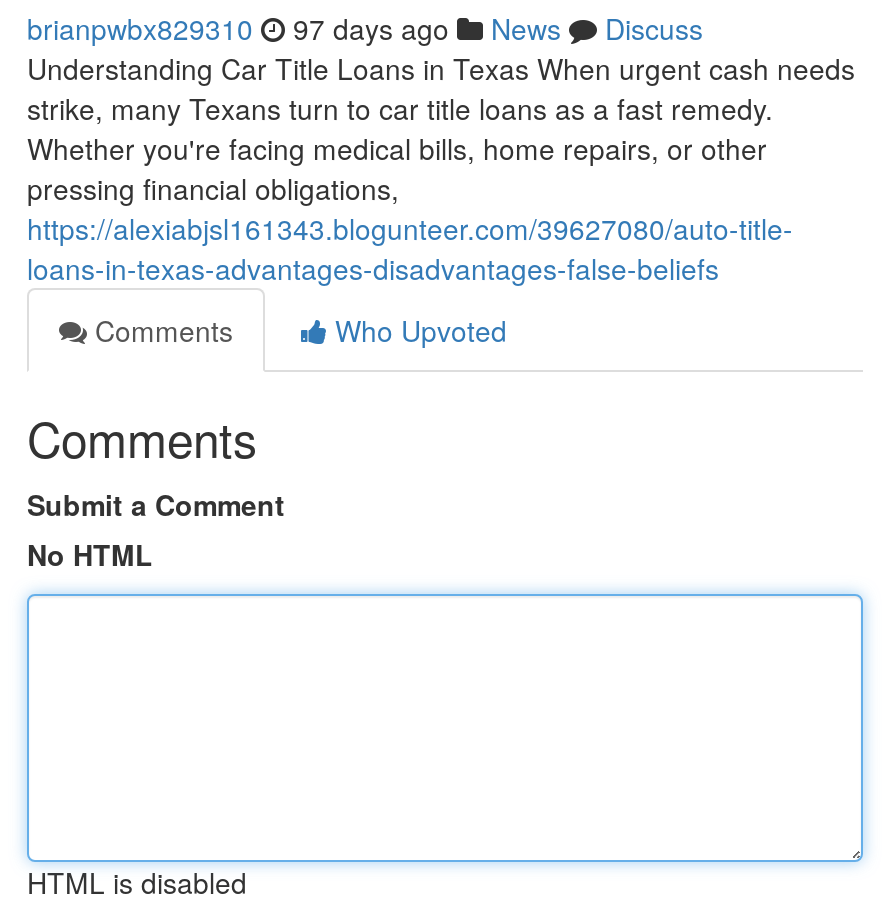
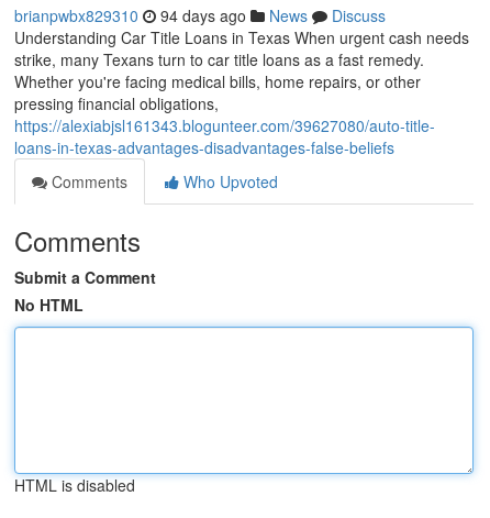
[27,8,703,48] brianpwbx829310 97 days ago News Discuss -> [14,4,386,26] brianpwbx829310 94 days ago News Discuss

